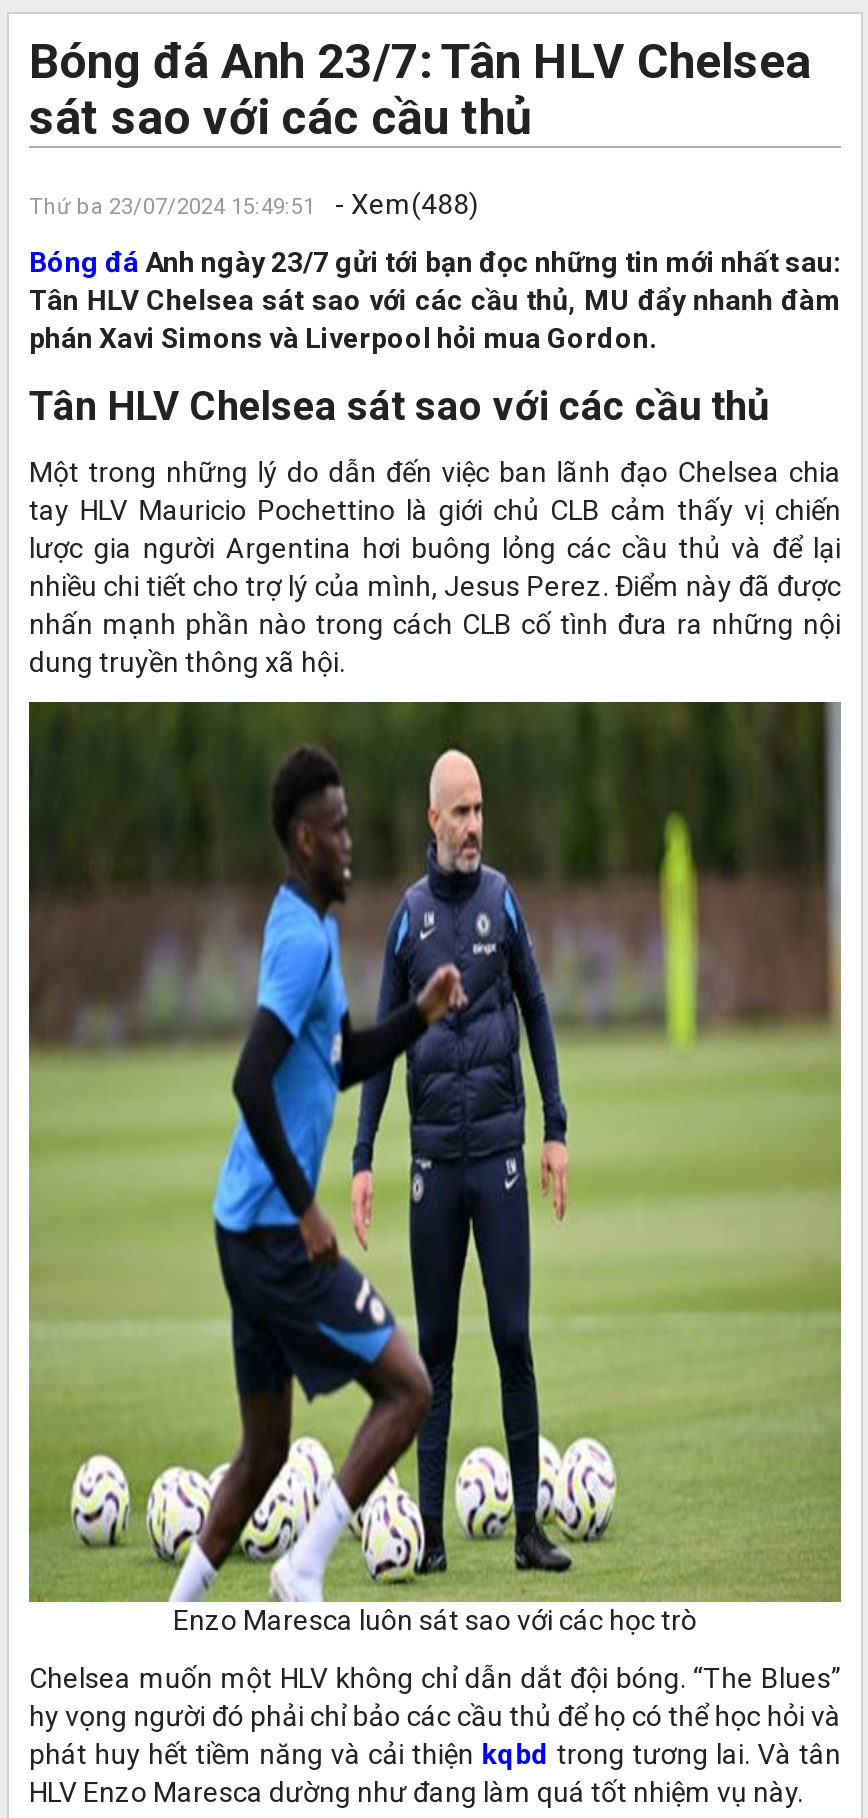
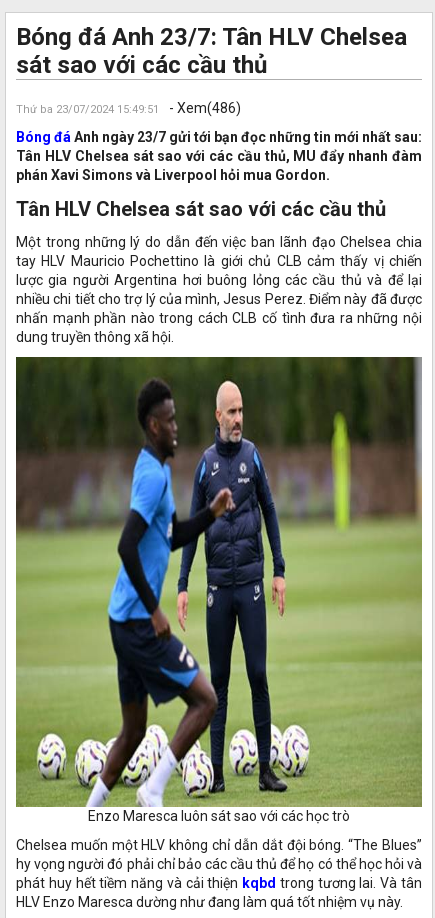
[29,188,479,220] Thứ ba 23/07/2024 15:49:51 - Xem(488) -> [16,100,241,116] Thứ ba 23/07/2024 15:49:51 - Xem(486)

